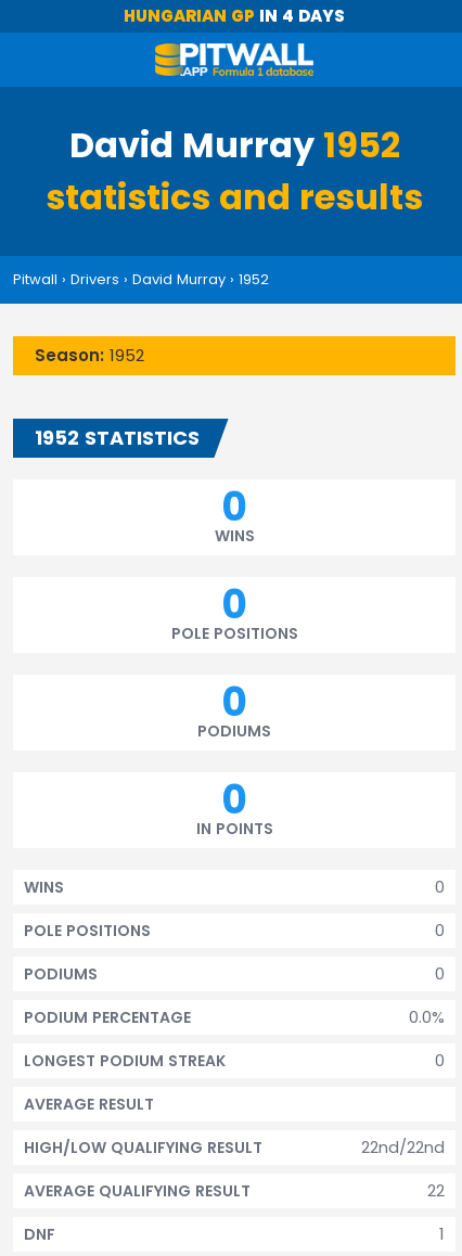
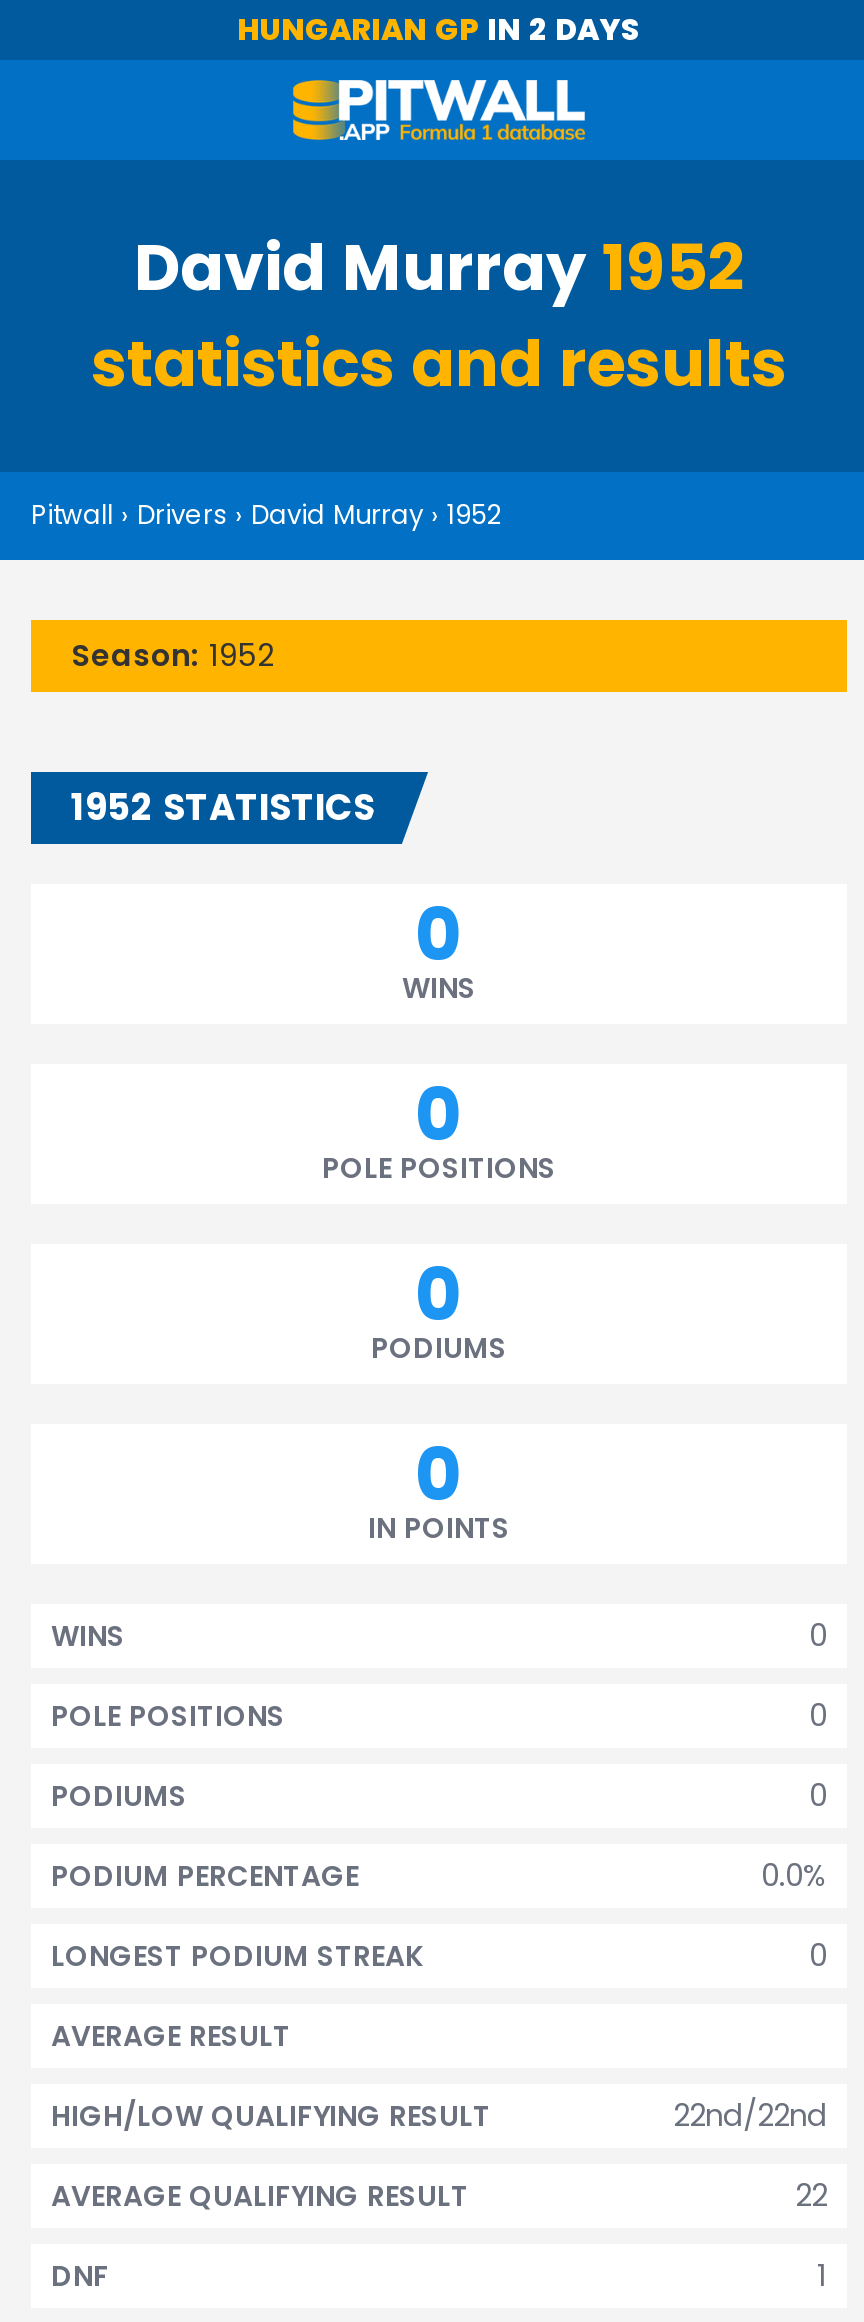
[124,4,345,27] HUNGARIAN GP IN 4 DAYS -> [237,8,641,50] HUNGARIAN GP IN 2 DAYS

